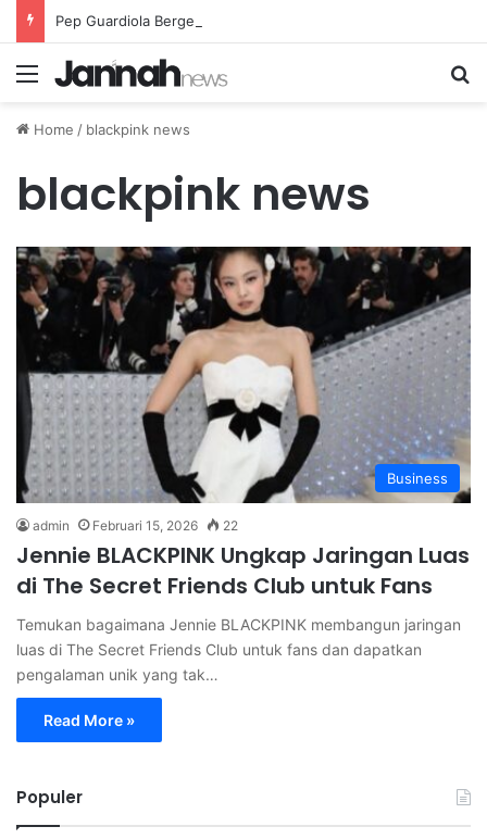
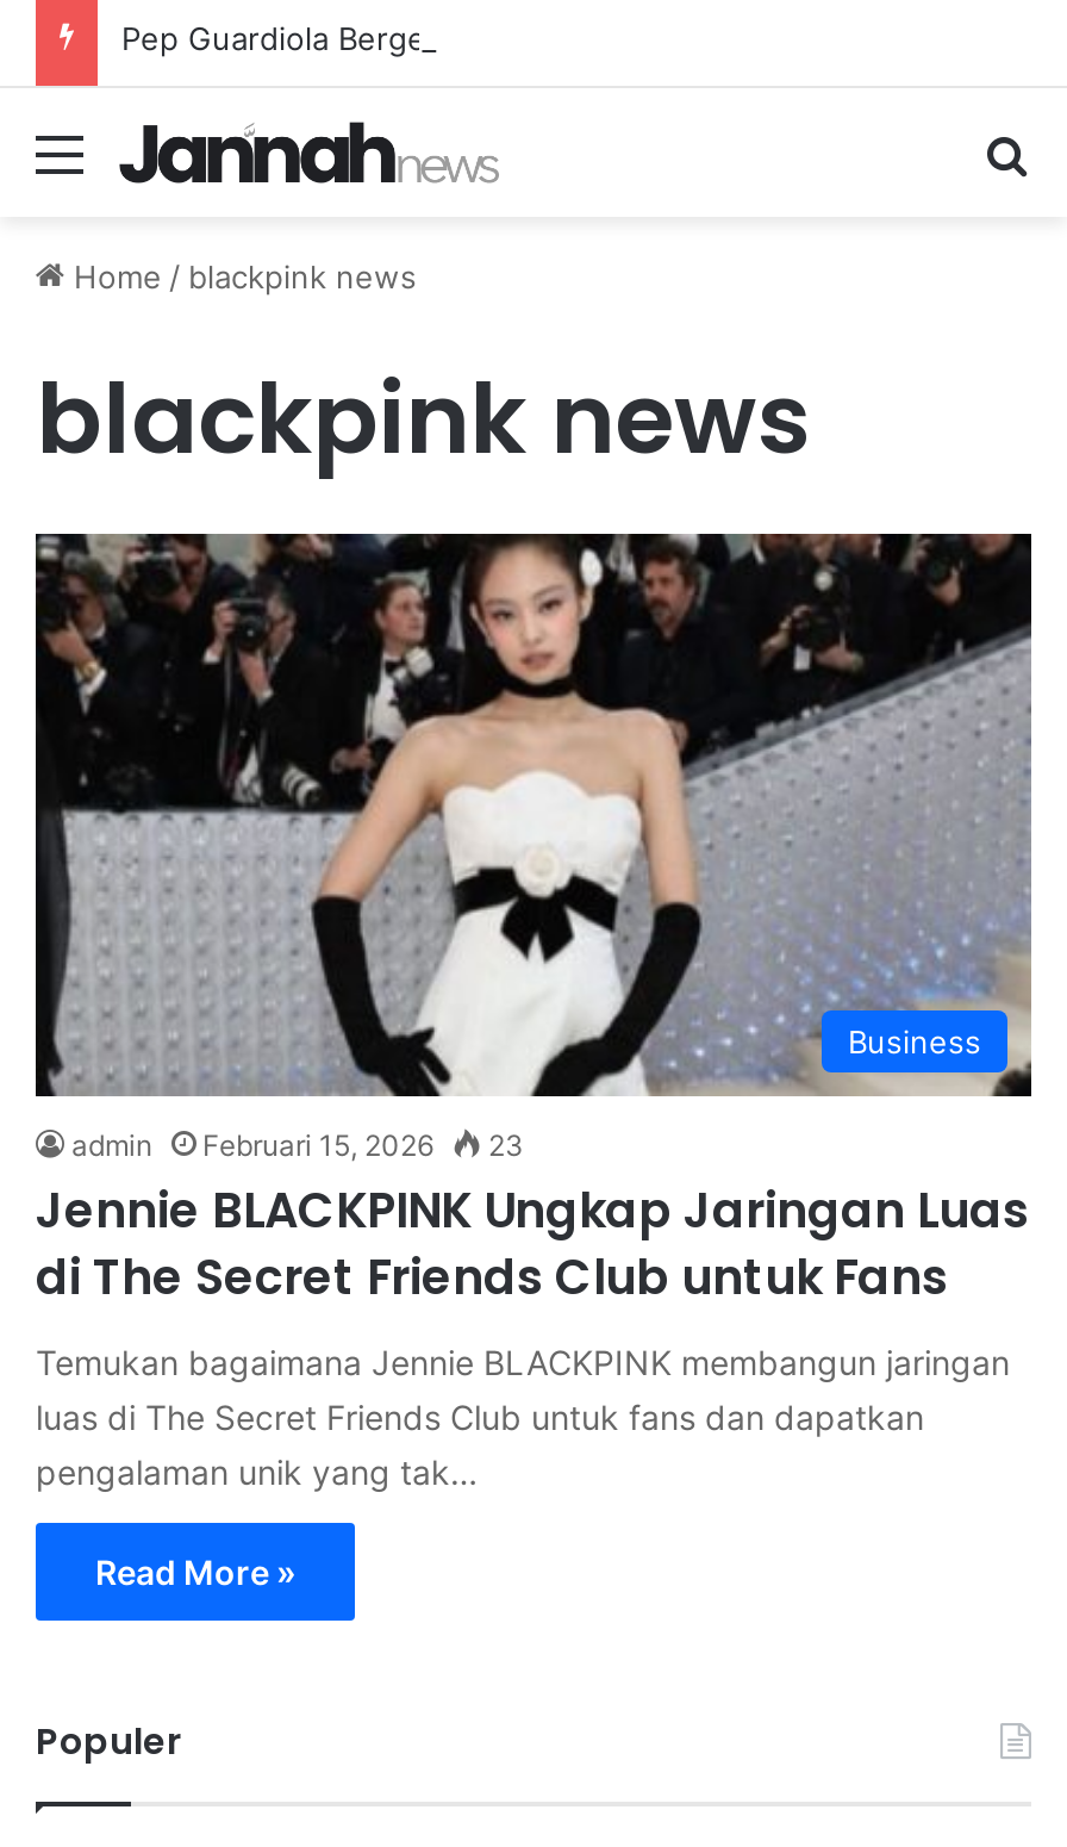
[33,517,238,534] admin Februari 15, 2026 22 -> [71,1127,524,1163] admin Februari 15, 2026 23

